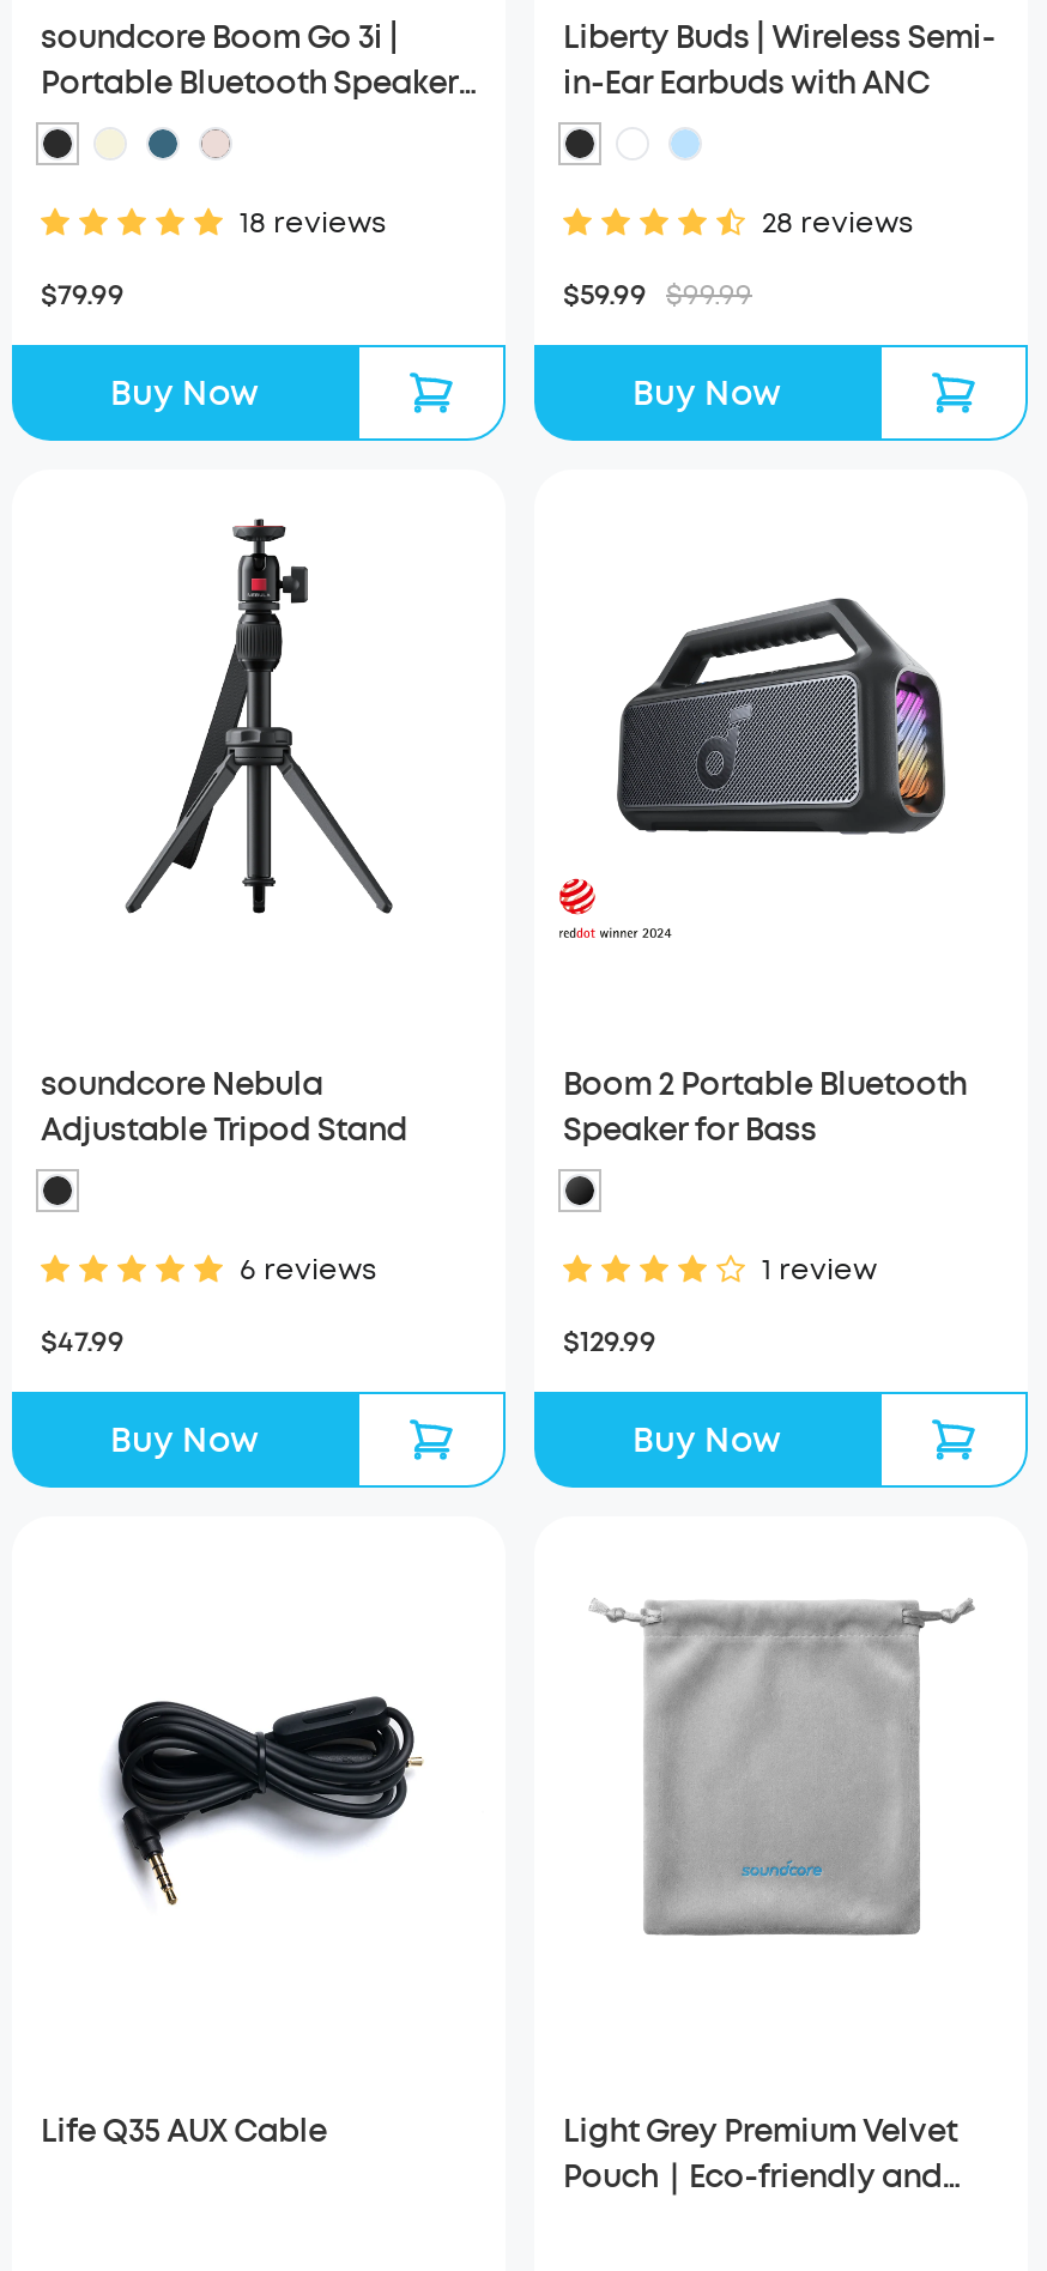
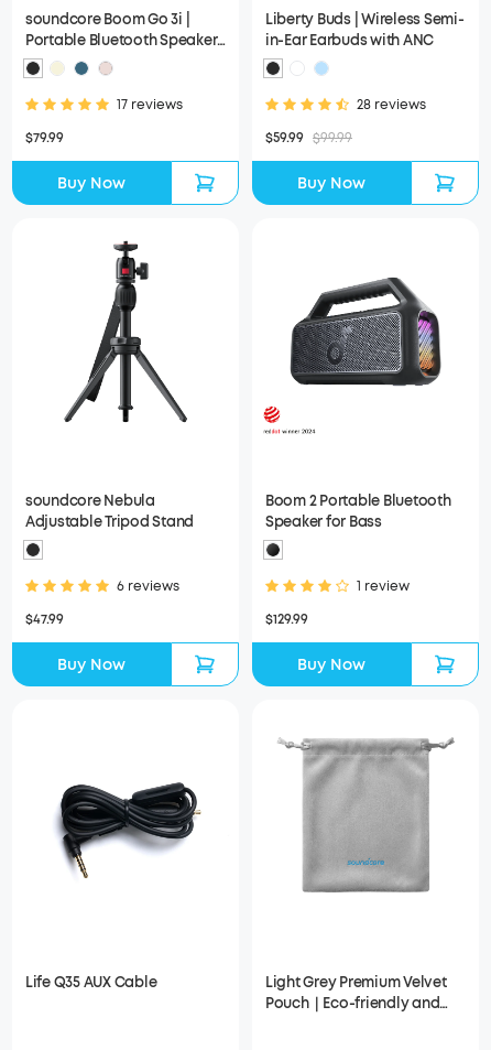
[240,204,386,242] 18 reviews -> [117,96,183,113] 17 reviews

